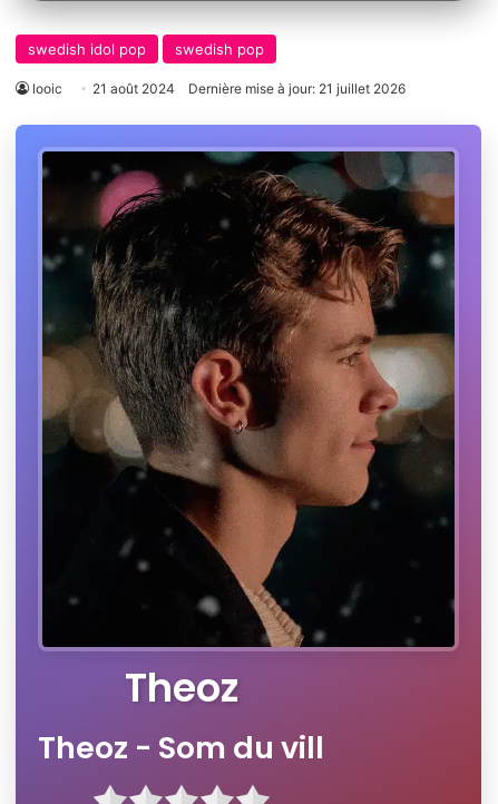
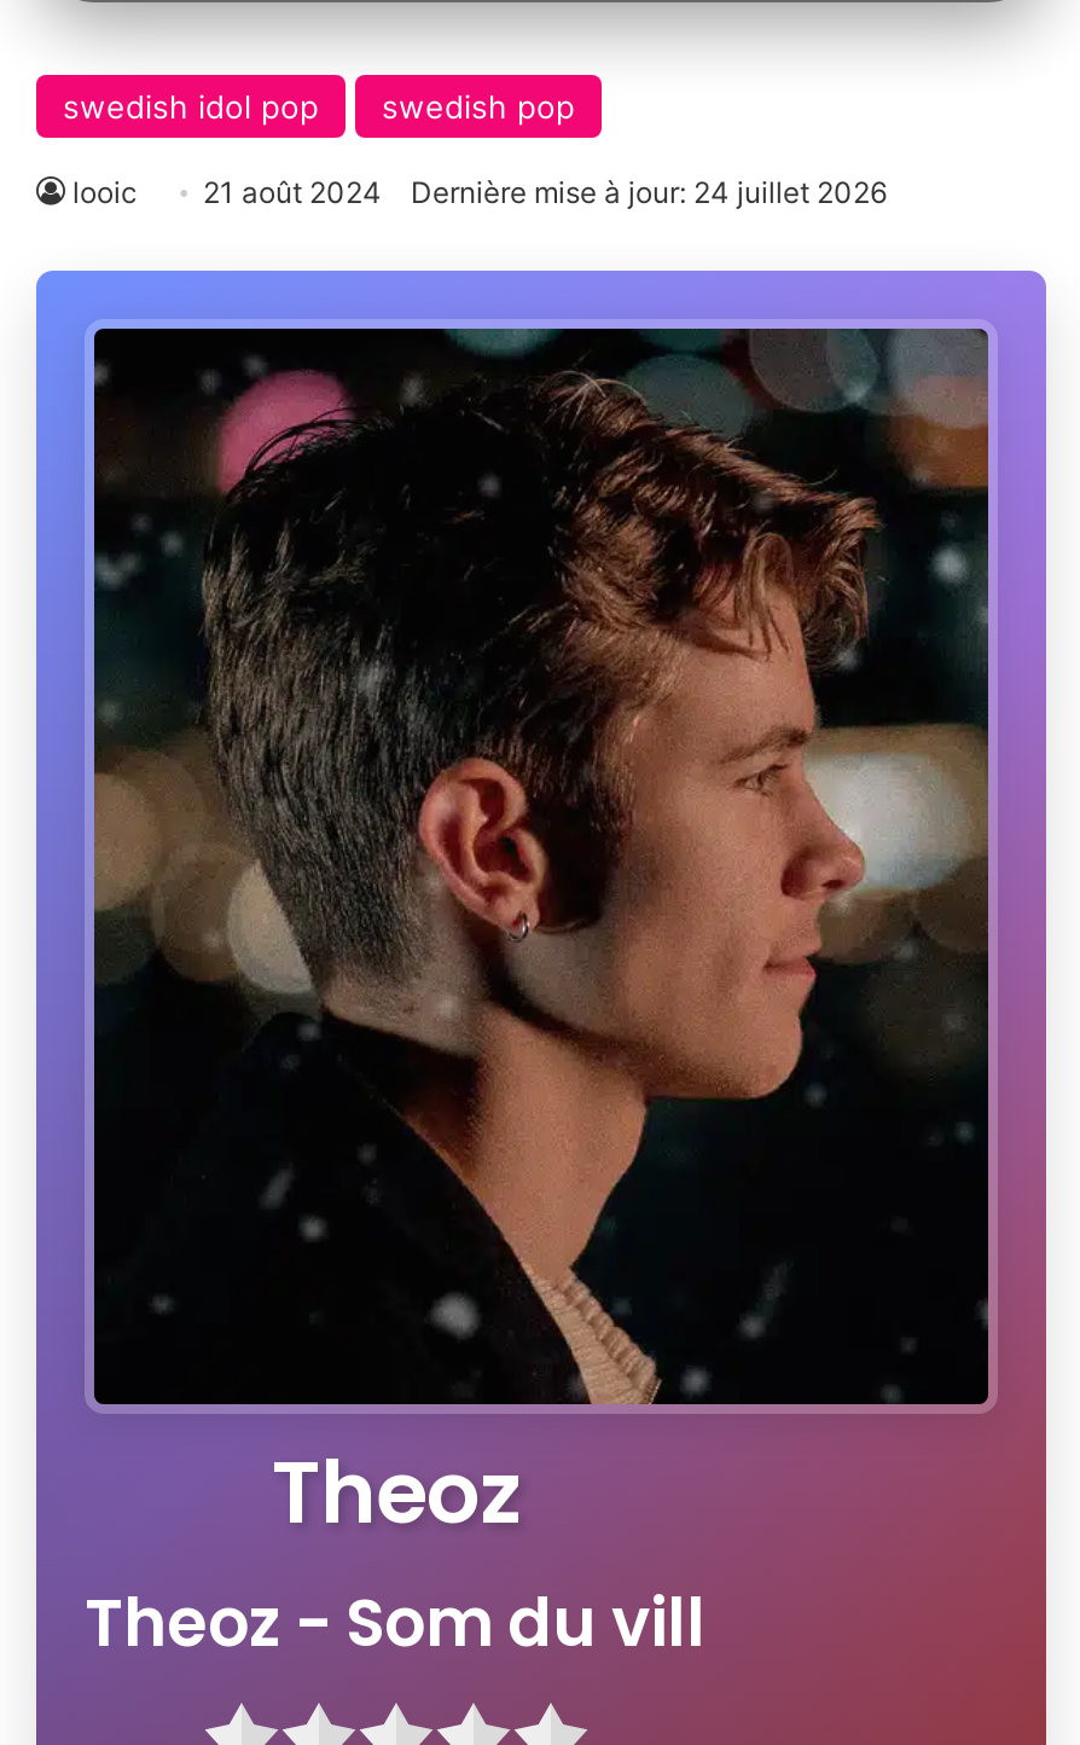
[188,80,406,97] Dernière mise à jour: 21 juillet 2026 -> [411,174,887,210] Dernière mise à jour: 24 juillet 2026

